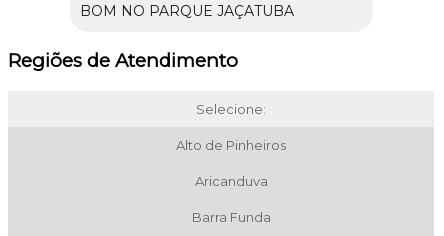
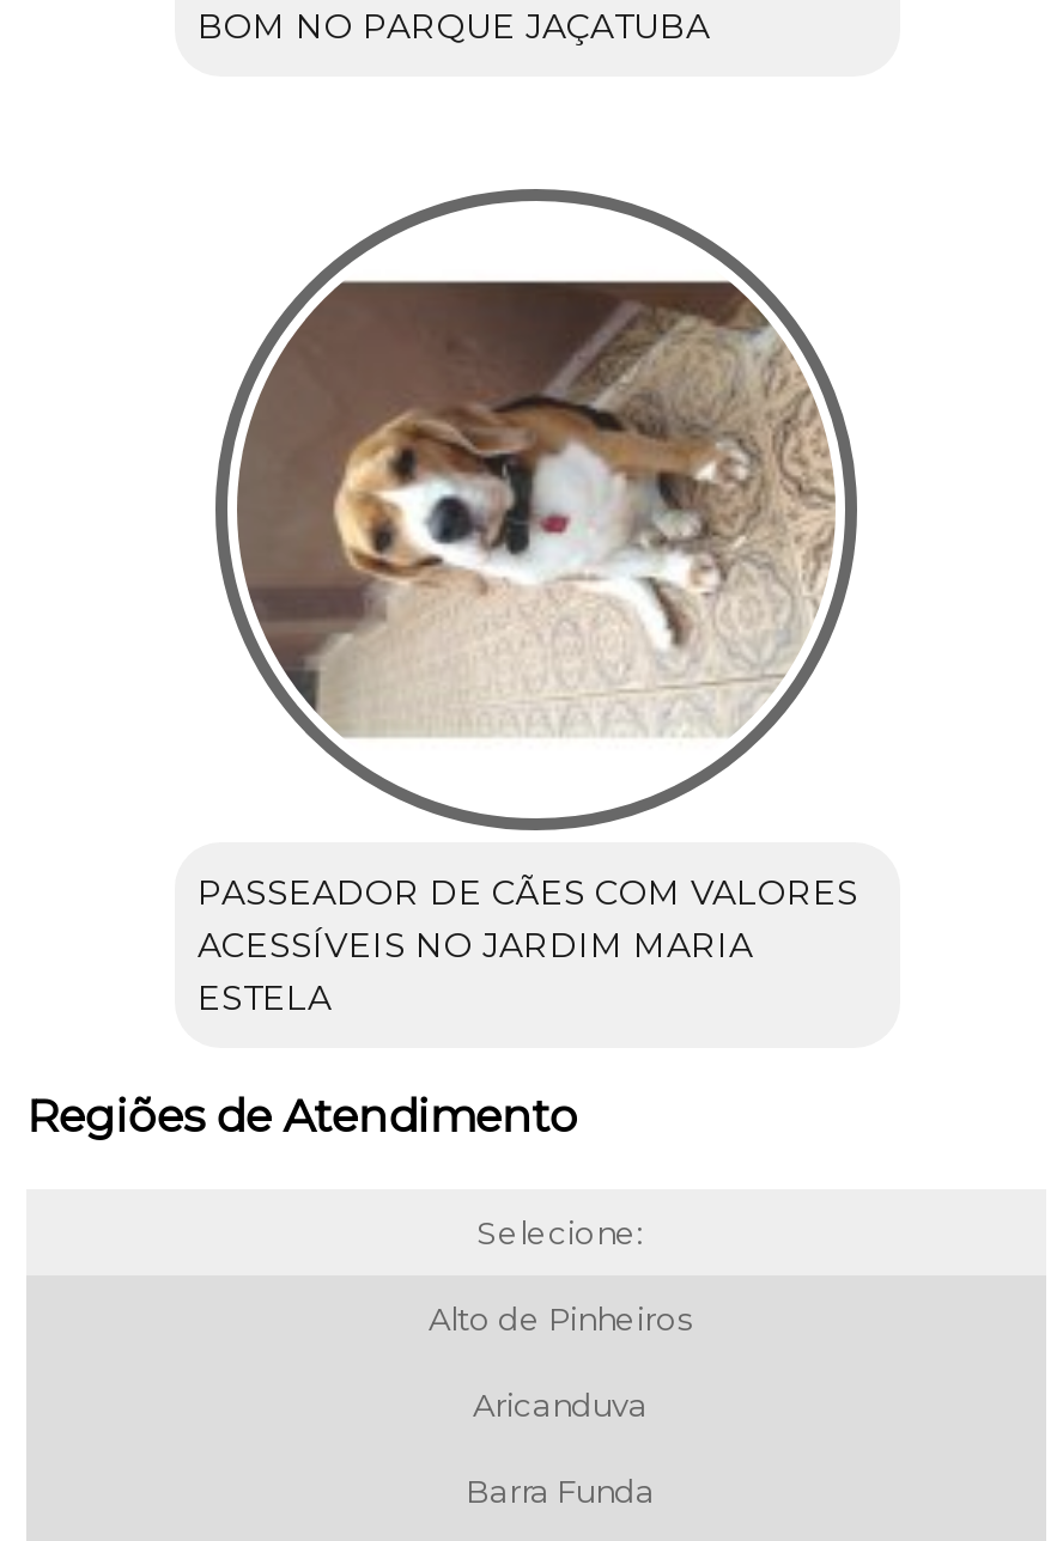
none -> [198,187,858,1020] [image] | PASSEADOR DE CÃES COM VALORES | ACESSÍVEIS NO JARDIM MARIA | ESTELA

